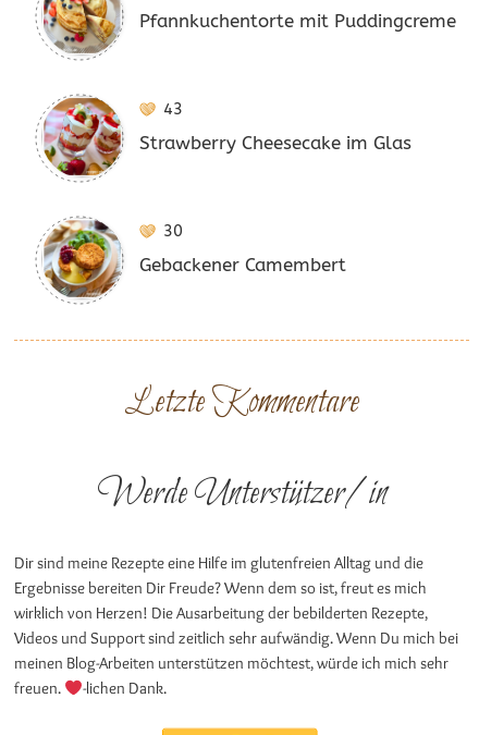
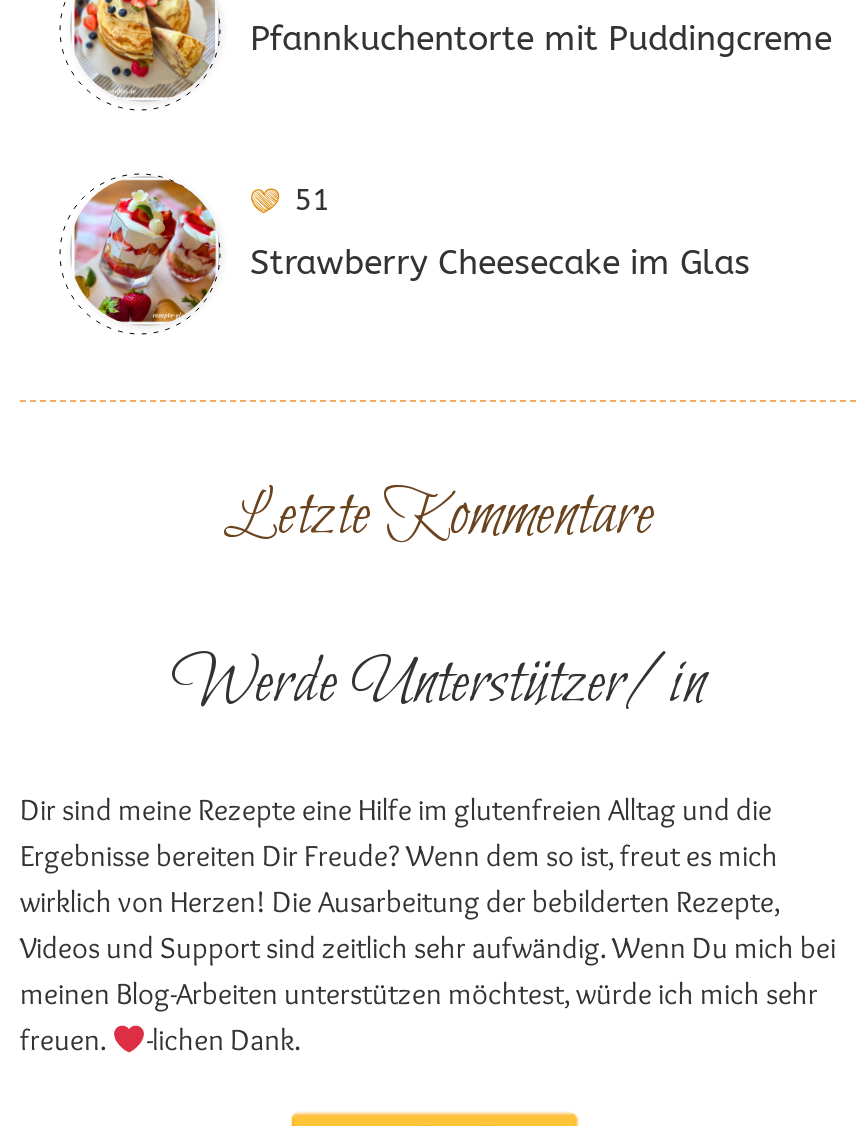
[163,99,183,119] 43 -> [294,182,330,218] 51
[44,219,346,298] [image] | 30 | Gebackener Camembert -> none

